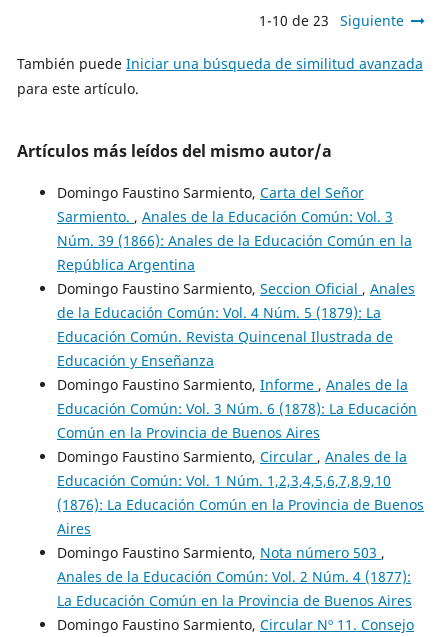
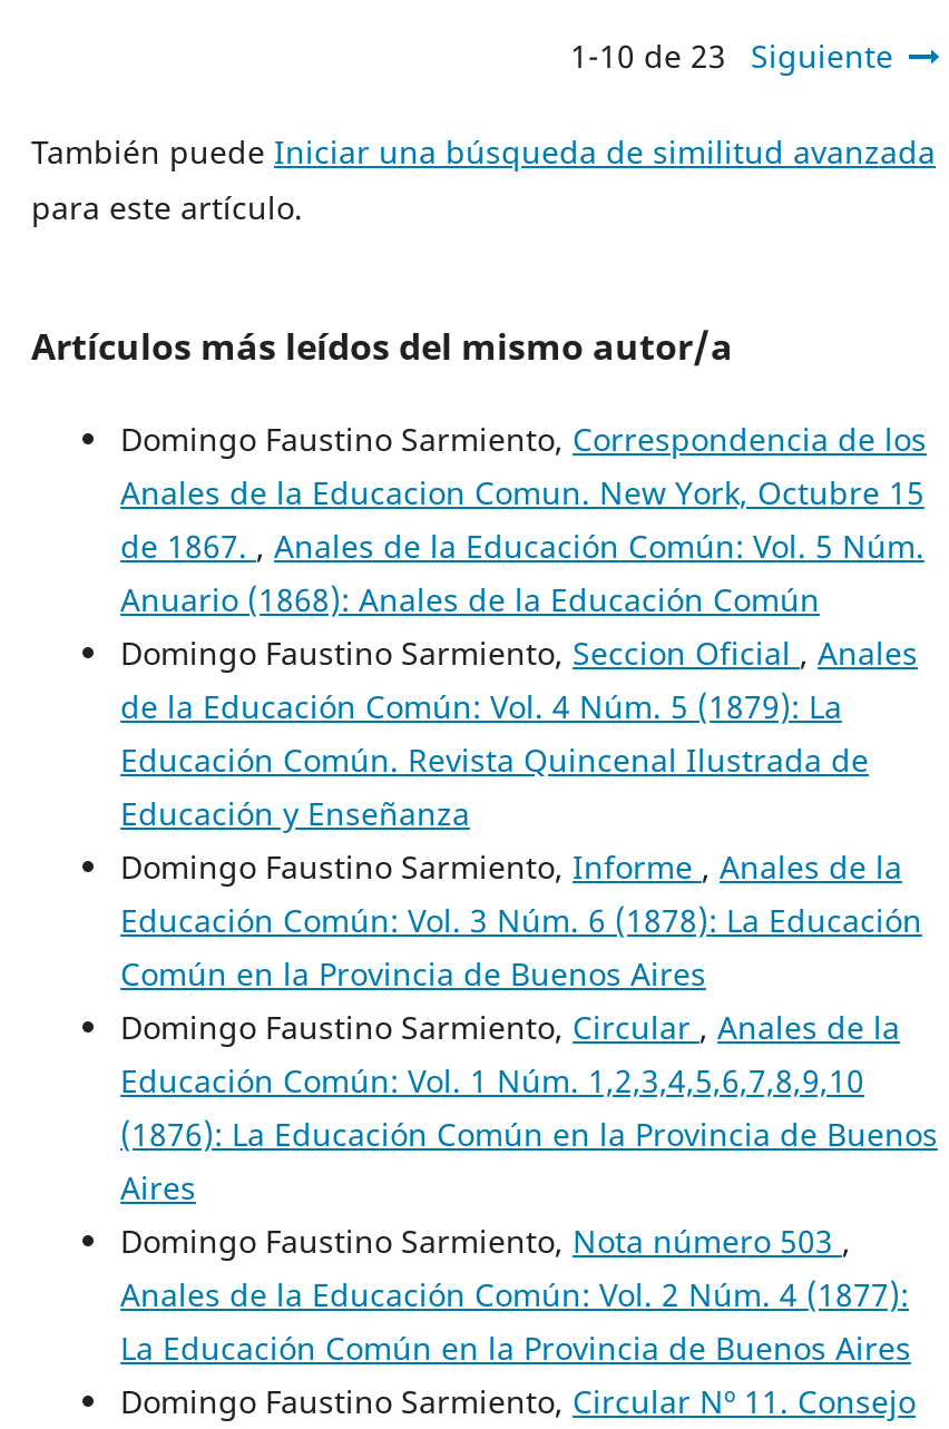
[57,182,412,273] Domingo Faustino Sarmiento, Carta del Señor | Sarmiento., Anales de la Educación Común: Vol. 3 | Núm. 39 (1866): Anales de la Educación Común en la | República Argentina -> [120,417,927,619] Domingo Faustino Sarmiento, Correspondencia de los | Anales de la Educacion Comun. New York, Octubre 15 | de 1867., Anales de la Educación Común: Vol. 5 Núm. | Anuario (1868): Anales de la Educación Común

